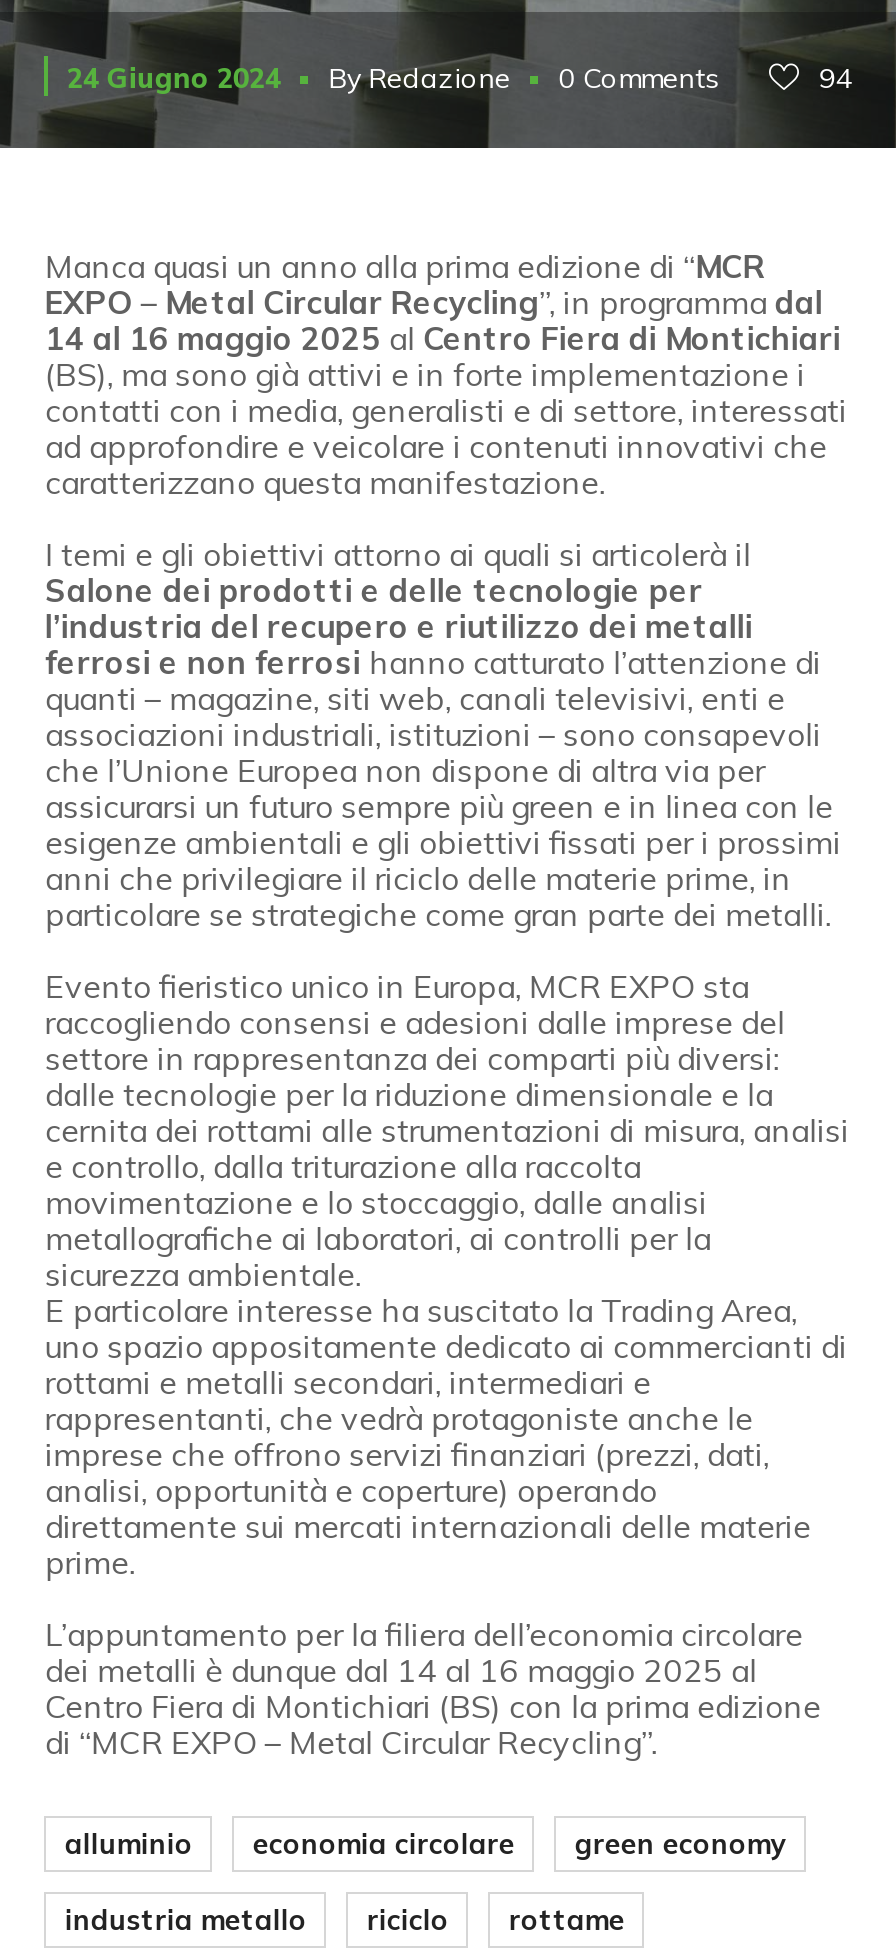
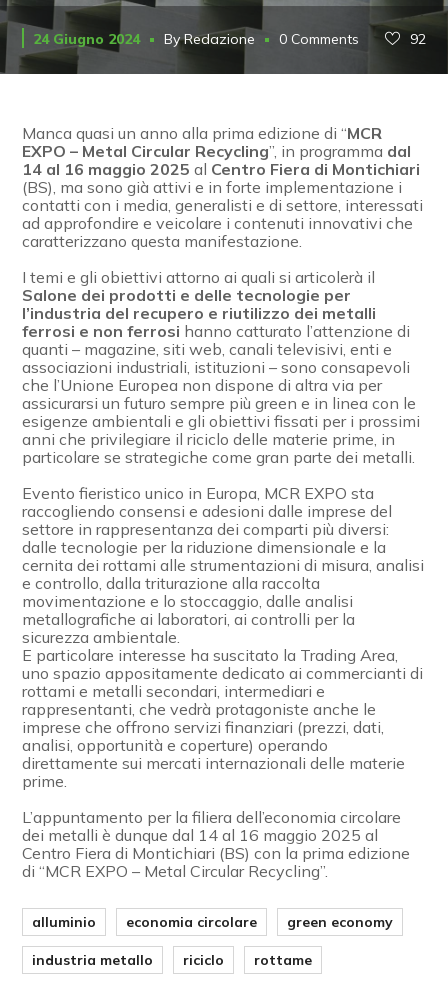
[819,60,851,96] 94 -> [410,30,426,48] 92

